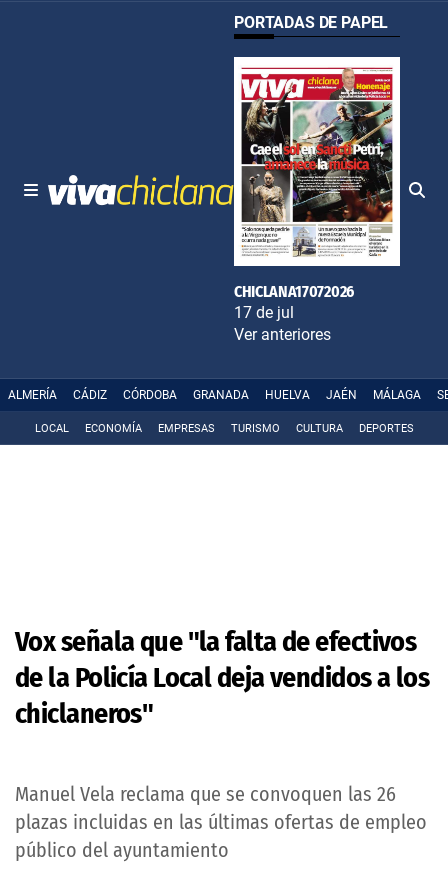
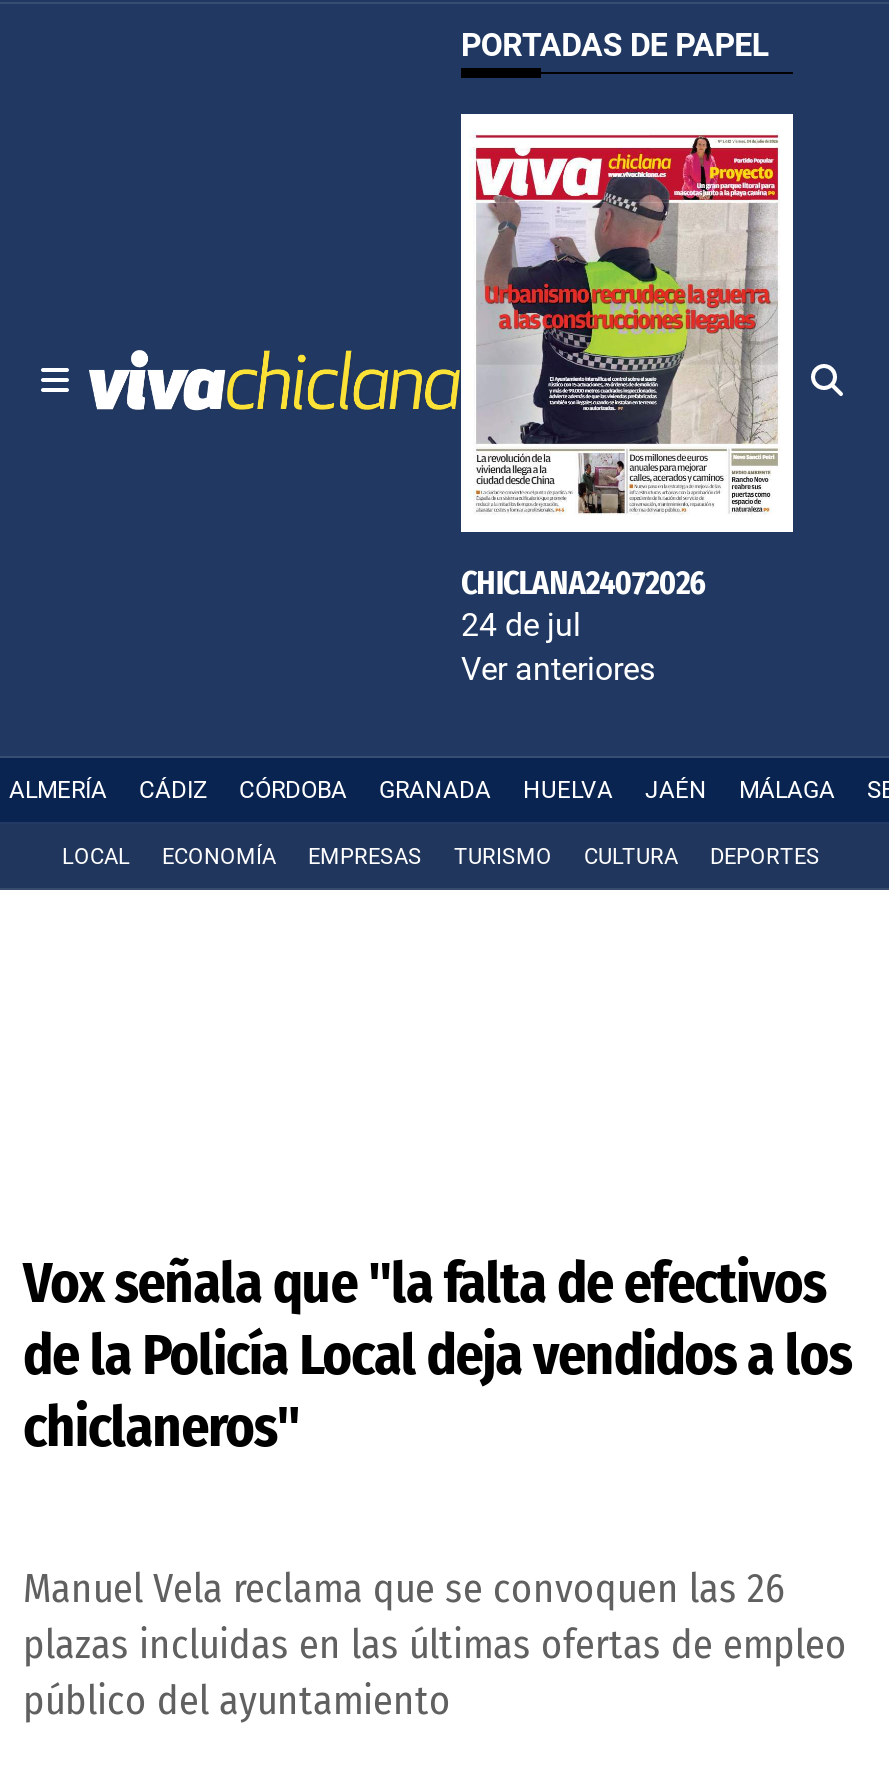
[234,68,393,322] [image] | CHICLANA17072026 | 17 de jul -> [461,136,777,645] [image] | CHICLANA24072026 | 24 de jul

